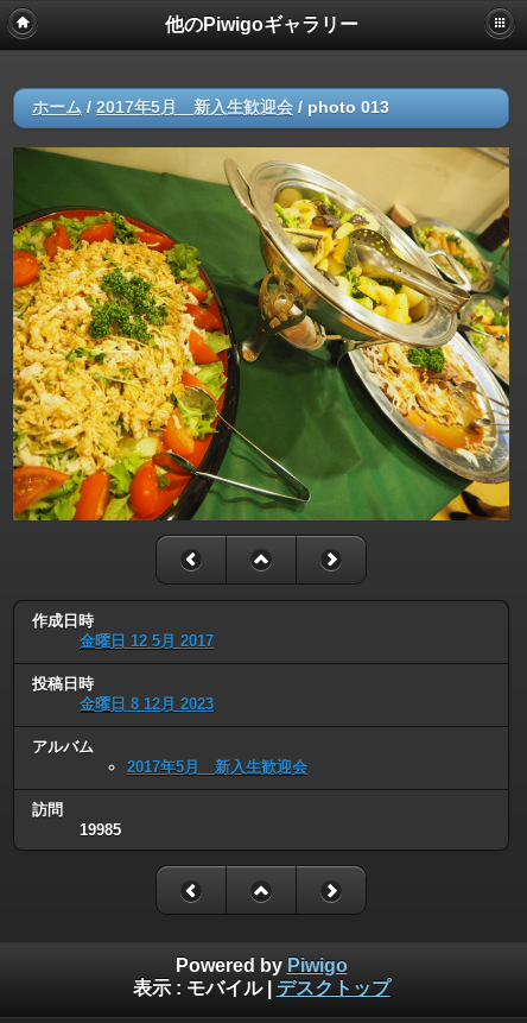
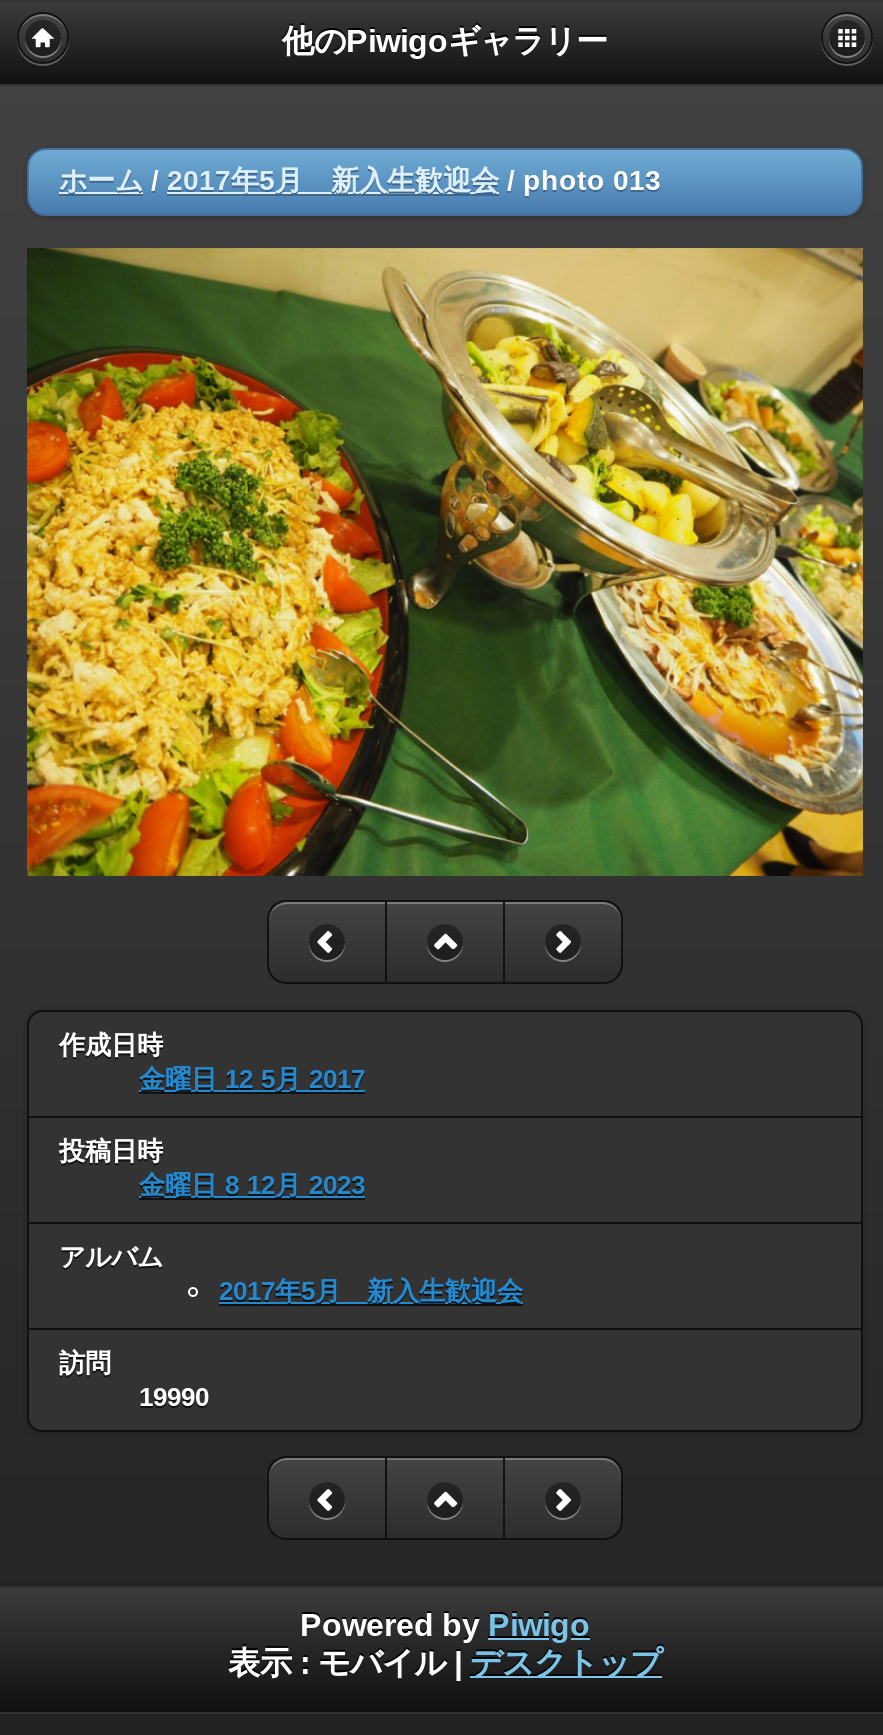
[80,820,121,838] 19985 -> [139,1381,209,1411] 19990

